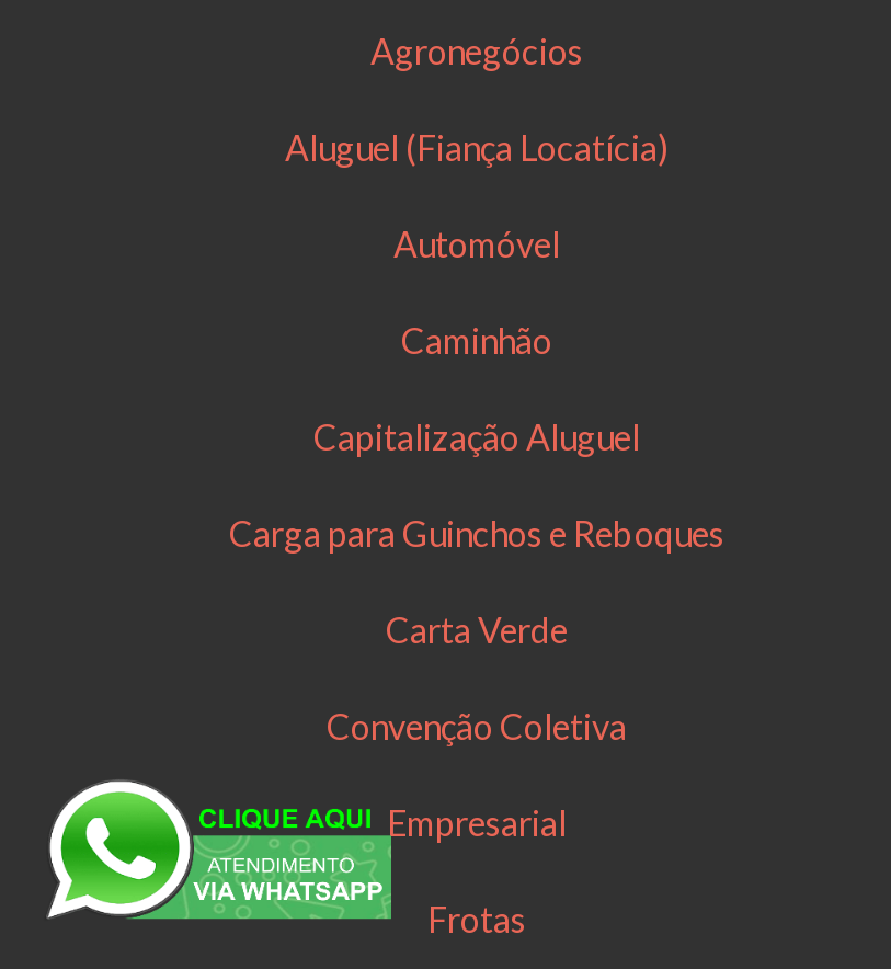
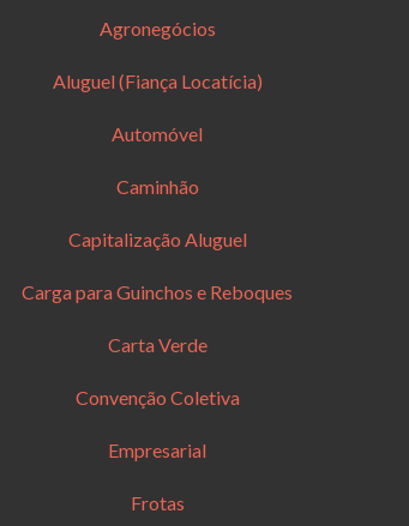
[45,777,393,922] [image] -> none

